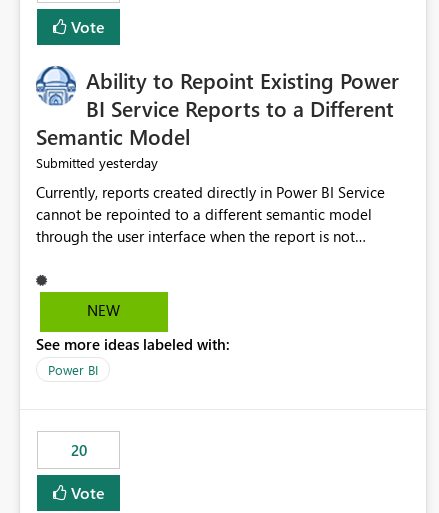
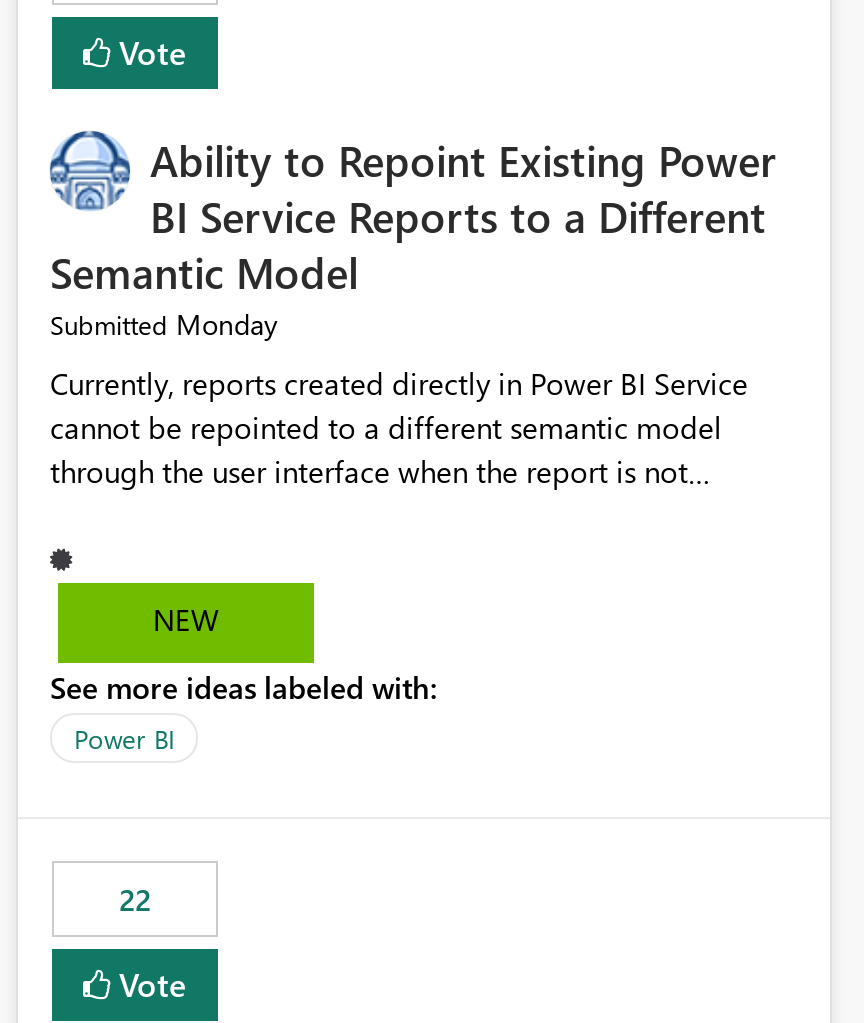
[36,153,158,172] Submitted yesterday -> [50,306,278,344] Submitted Monday
[70,440,86,460] 20 -> [119,880,151,920] 22

